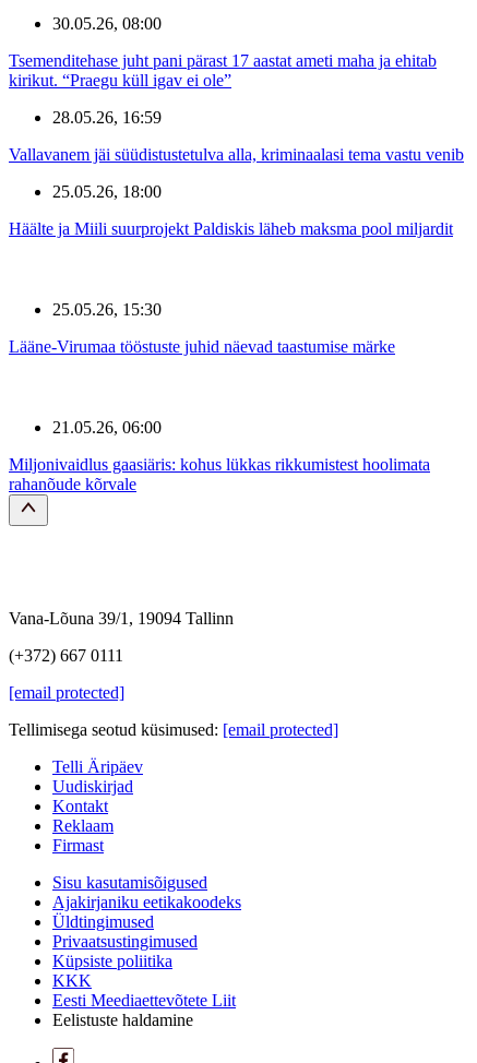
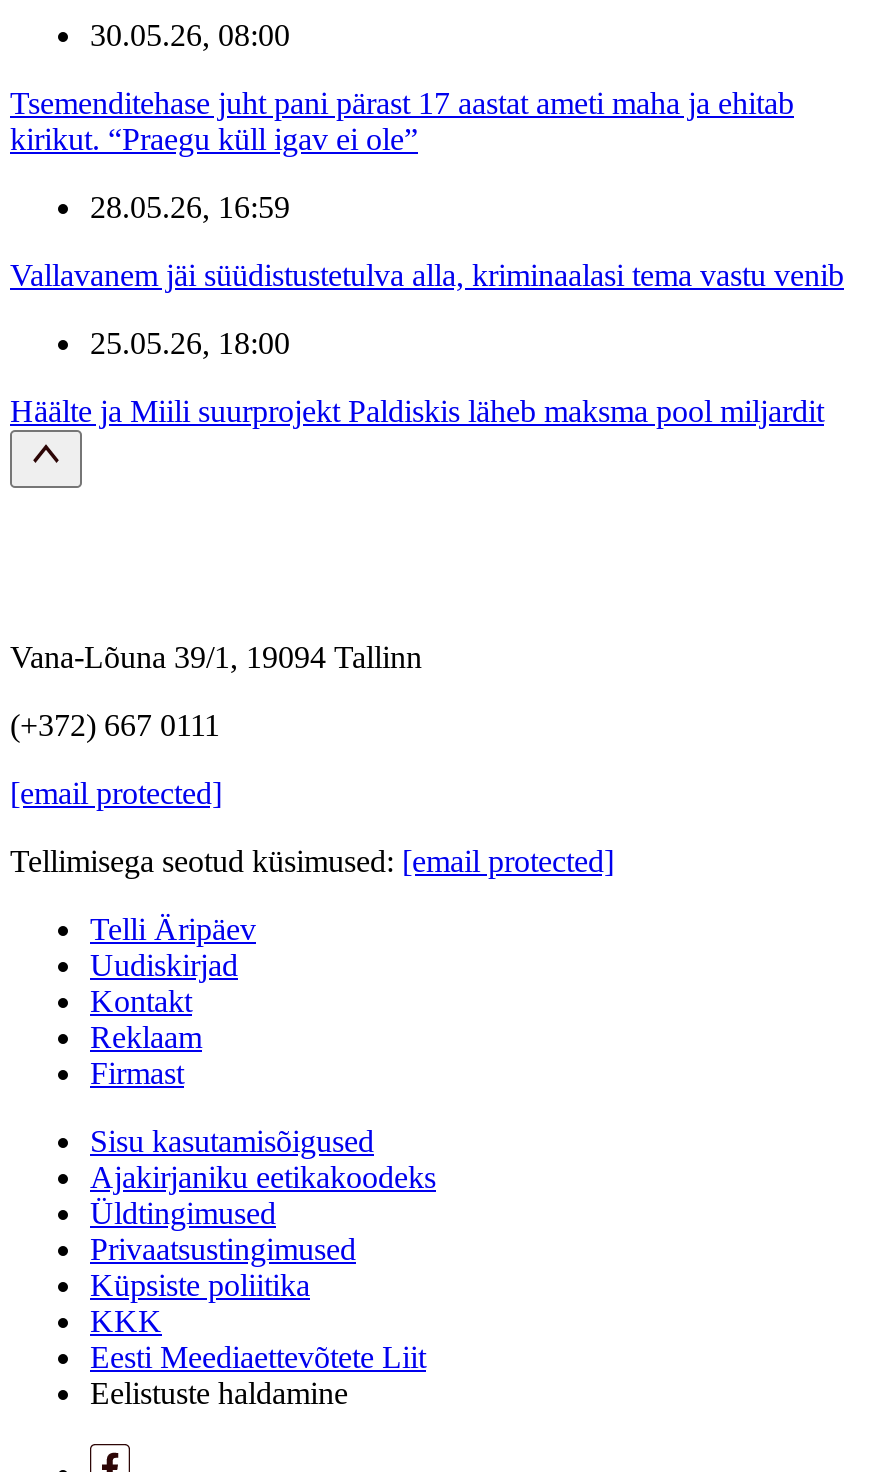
[9,300,395,356] 25.05.26, 15:30 | Lääne-Virumaa tööstuste juhid näevad taastumise märke -> none
[9,418,430,493] 21.05.26, 06:00 | Miljonivaidlus gaasiäris: kohus lükkas rikkumistest hoolimata | rahanõude kõrvale -> none

